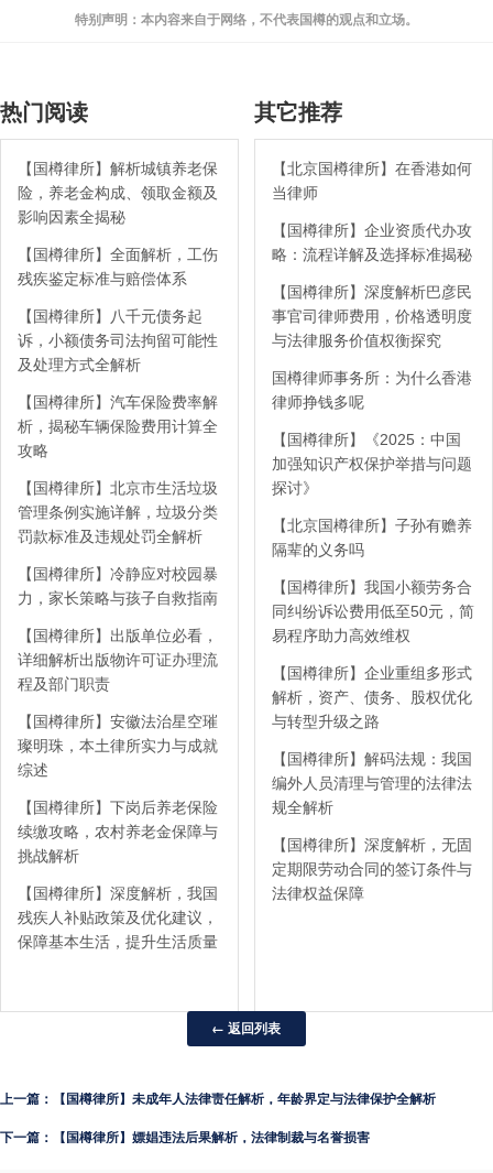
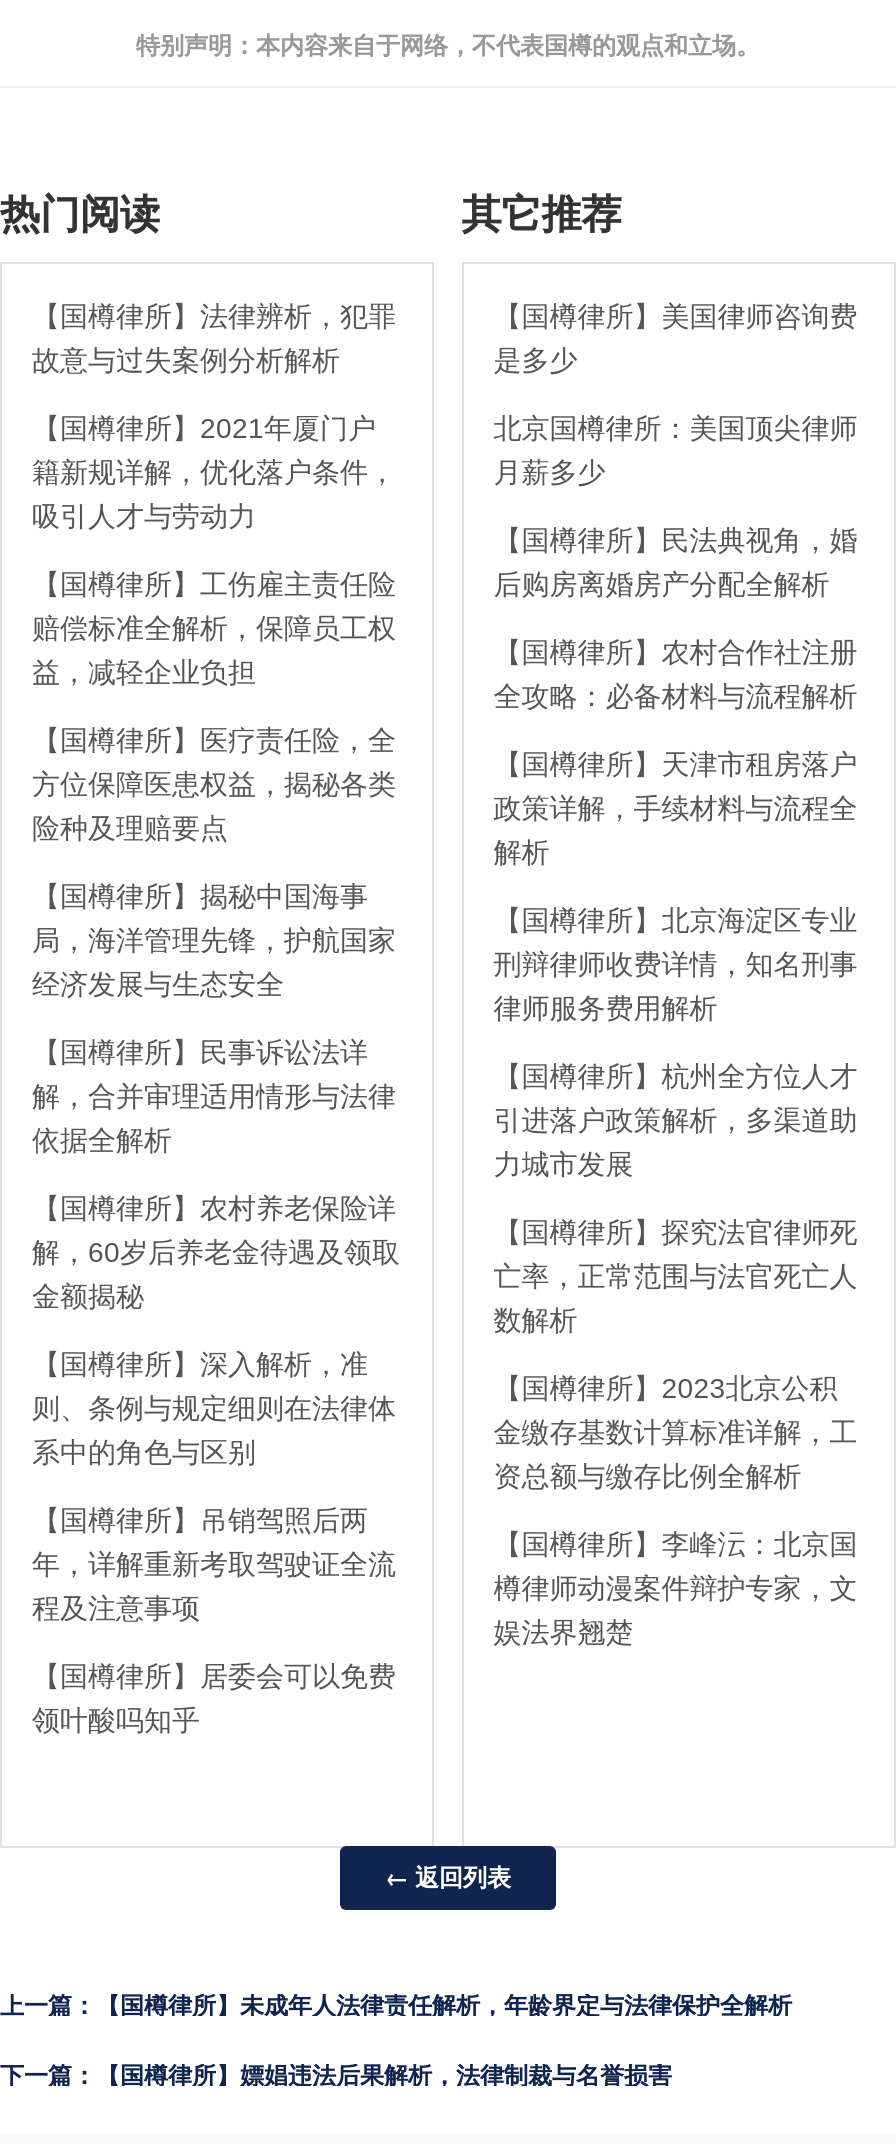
[18,159,218,226] 【国樽律所】解析城镇养老保 | 险，养老金构成、领取金额及 | 影响因素全揭秘 -> [32,300,396,376] 【国樽律所】法律辨析，犯罪 | 故意与过失案例分析解析
[271,159,472,201] 【北京国樽律所】在香港如何 | 当律师 -> [493,300,857,376] 【国樽律所】美国律师咨询费 | 是多少
[271,221,472,263] 【国樽律所】企业资质代办攻 | 略：流程详解及选择标准揭秘 -> [493,412,857,488] 北京国樽律所：美国顶尖律师 | 月薪多少
[18,245,218,287] 【国樽律所】全面解析，工伤 | 残疾鉴定标准与赔偿体系 -> [32,412,396,532] 【国樽律所】2021年厦门户 | 籍新规详解，优化落户条件， | 吸引人才与劳动力
[271,283,472,349] 【国樽律所】深度解析巴彦民 | 事官司律师费用，价格透明度 | 与法律服务价值权衡探究 -> [493,524,857,600] 【国樽律所】民法典视角，婚 | 后购房离婚房产分配全解析
[18,307,218,373] 【国樽律所】八千元债务起 | 诉，小额债务司法拘留可能性 | 及处理方式全解析 -> [32,568,396,688] 【国樽律所】工伤雇主责任险 | 赔偿标准全解析，保障员工权 | 益，减轻企业负担
[271,369,472,411] 国樽律师事务所：为什么香港 | 律师挣钱多呢 -> [493,636,857,712] 【国樽律所】农村合作社注册 | 全攻略：必备材料与流程解析
[18,393,218,459] 【国樽律所】汽车保险费率解 | 析，揭秘车辆保险费用计算全 | 攻略 -> [32,724,396,844] 【国樽律所】医疗责任险，全 | 方位保障医患权益，揭秘各类 | 险种及理赔要点
[271,430,472,497] 【国樽律所】《2025：中国 | 加强知识产权保护举措与问题 | 探讨》 -> [493,748,857,868] 【国樽律所】天津市租房落户 | 政策详解，手续材料与流程全 | 解析
[18,479,218,545] 【国樽律所】北京市生活垃圾 | 管理条例实施详解，垃圾分类 | 罚款标准及违规处罚全解析 -> [32,880,396,1000] 【国樽律所】揭秘中国海事 | 局，海洋管理先锋，护航国家 | 经济发展与生态安全
[271,516,472,558] 【北京国樽律所】子孙有赡养 | 隔辈的义务吗 -> [493,904,857,1024] 【国樽律所】北京海淀区专业 | 刑辩律师收费详情，知名刑事 | 律师服务费用解析
[18,565,218,607] 【国樽律所】冷静应对校园暴 | 力，家长策略与孩子自救指南 -> [32,1036,396,1156] 【国樽律所】民事诉讼法详 | 解，合并审理适用情形与法律 | 依据全解析
[271,578,474,644] 【国樽律所】我国小额劳务合 | 同纠纷诉讼费用低至50元，简 | 易程序助力高效维权 -> [493,1060,857,1180] 【国樽律所】杭州全方位人才 | 引进落户政策解析，多渠道助 | 力城市发展
[18,626,218,693] 【国樽律所】出版单位必看， | 详细解析出版物许可证办理流 | 程及部门职责 -> [32,1192,400,1312] 【国樽律所】农村养老保险详 | 解，60岁后养老金待遇及领取 | 金额揭秘
[271,664,472,730] 【国樽律所】企业重组多形式 | 解析，资产、债务、股权优化 | 与转型升级之路 -> [493,1216,857,1336] 【国樽律所】探究法官律师死 | 亡率，正常范围与法官死亡人 | 数解析
[18,712,218,778] 【国樽律所】安徽法治星空璀 | 璨明珠，本土律所实力与成就 | 综述 -> [32,1348,396,1468] 【国樽律所】深入解析，准 | 则、条例与规定细则在法律体 | 系中的角色与区别
[271,750,472,816] 【国樽律所】解码法规：我国 | 编外人员清理与管理的法律法 | 规全解析 -> [493,1372,857,1492] 【国樽律所】2023北京公积 | 金缴存基数计算标准详解，工 | 资总额与缴存比例全解析
[18,798,218,864] 【国樽律所】下岗后养老保险 | 续缴攻略，农村养老金保障与 | 挑战解析 -> [32,1504,396,1624] 【国樽律所】吊销驾照后两 | 年，详解重新考取驾驶证全流 | 程及注意事项
[271,836,472,902] 【国樽律所】深度解析，无固 | 定期限劳动合同的签订条件与 | 法律权益保障 -> [493,1528,857,1648] 【国樽律所】李峰沄：北京国 | 樽律师动漫案件辩护专家，文 | 娱法界翘楚
[18,884,218,950] 【国樽律所】深度解析，我国 | 残疾人补贴政策及优化建议， | 保障基本生活，提升生活质量 -> [32,1660,396,1736] 【国樽律所】居委会可以免费 | 领叶酸吗知乎

